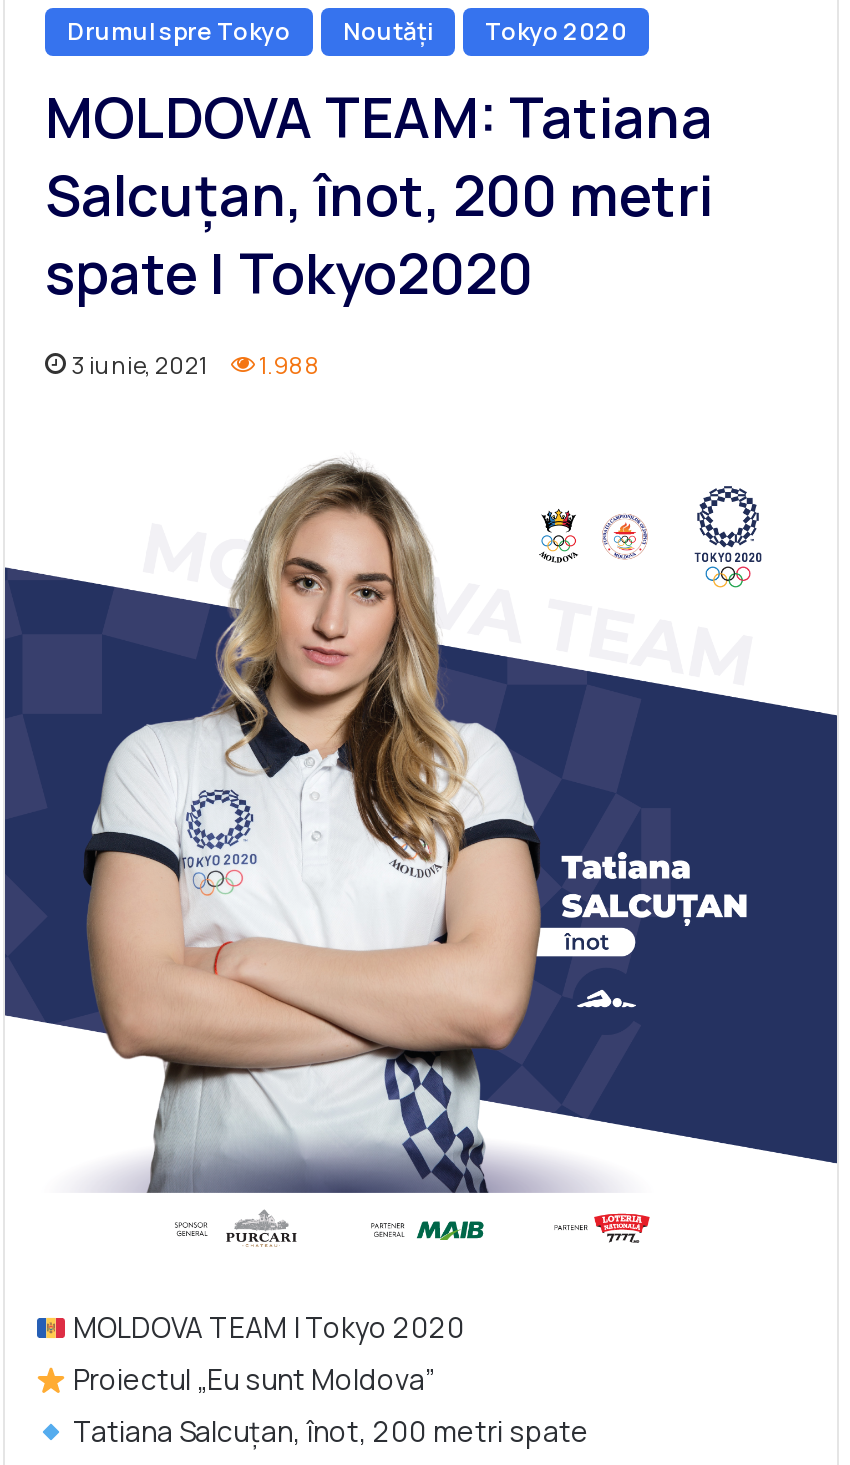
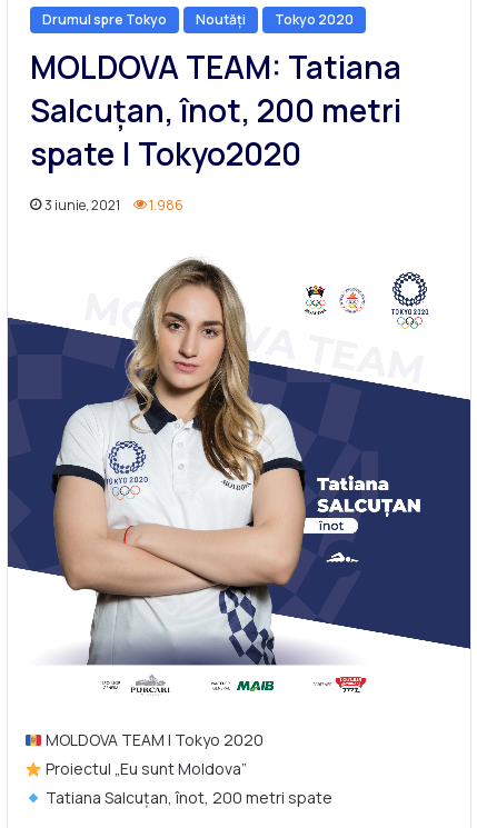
[71,349,321,383] 3 iunie, 2021 1.988 -> [44,196,183,215] 3 iunie, 2021 1.986

